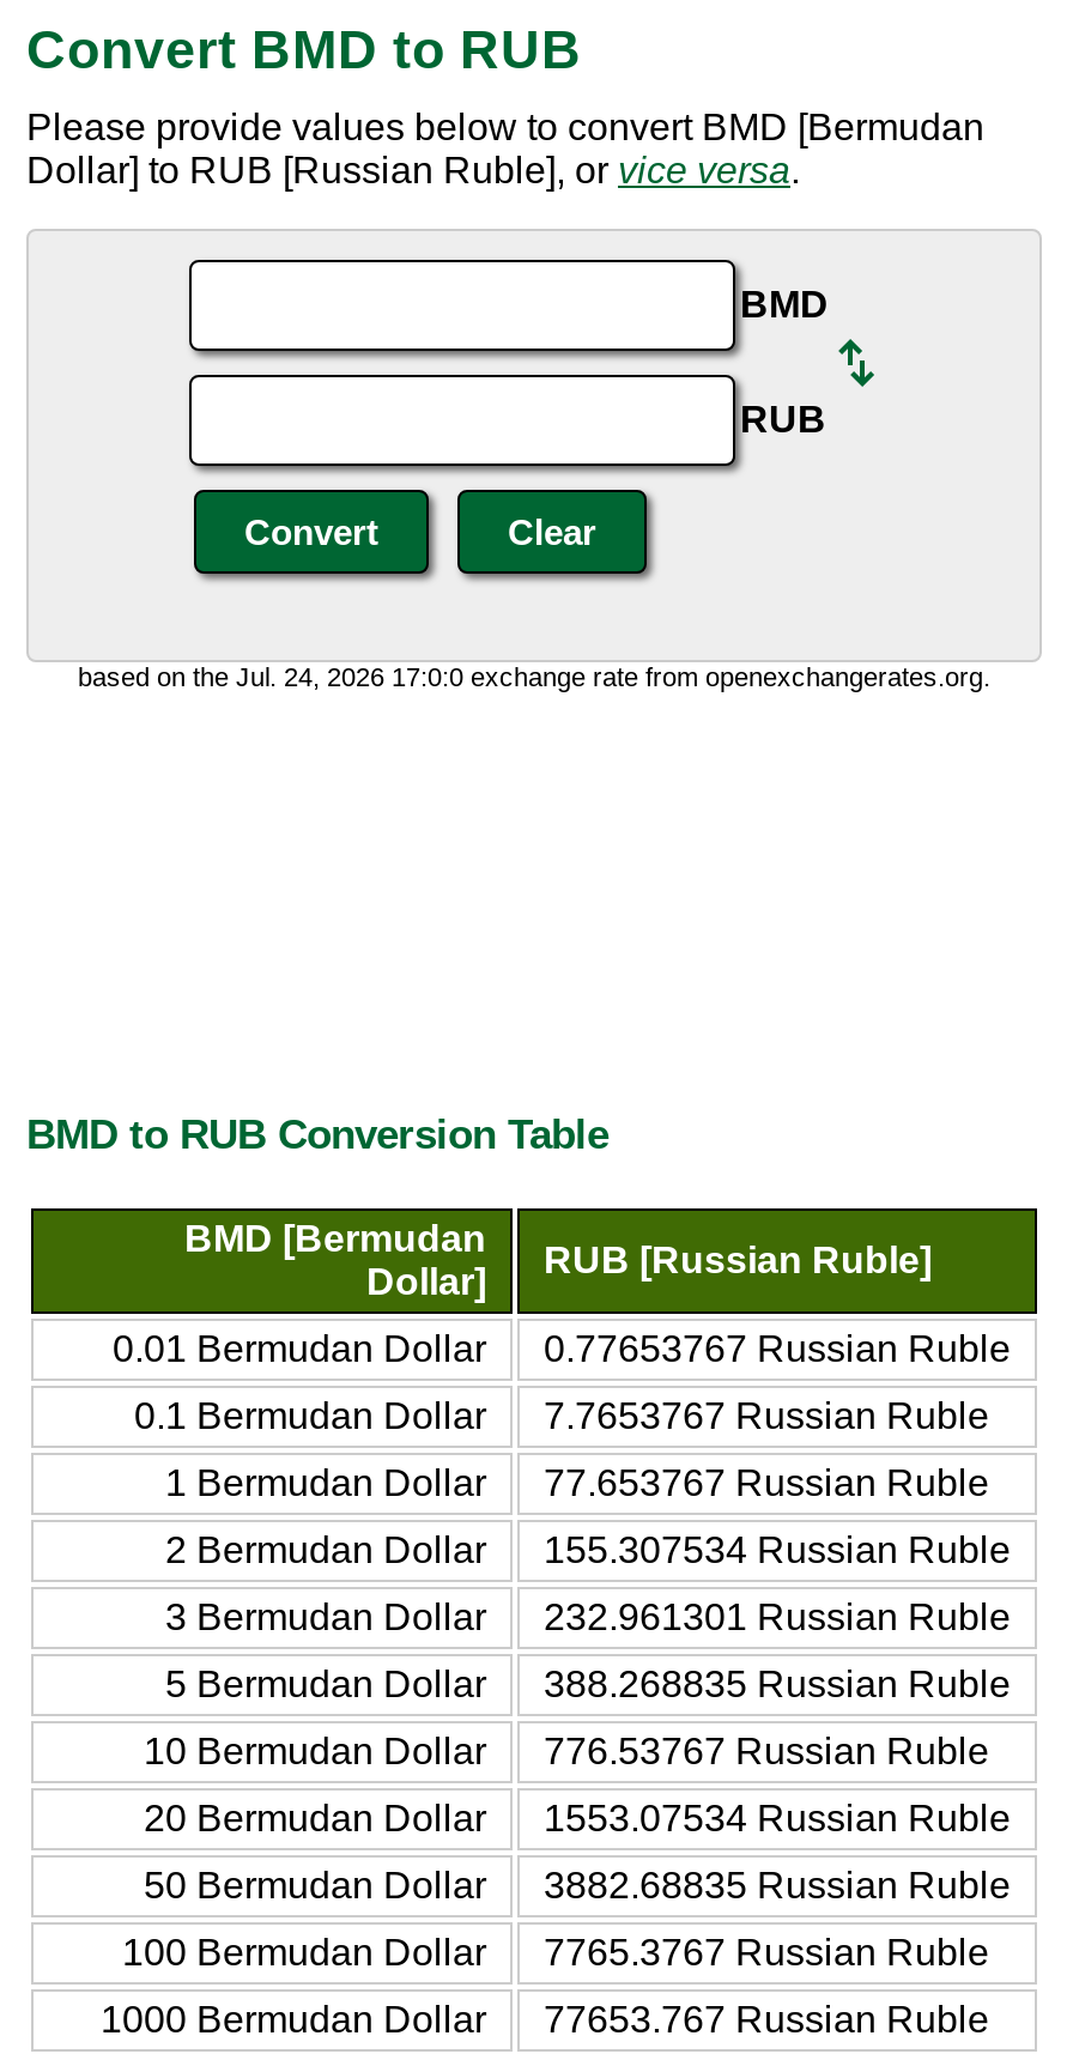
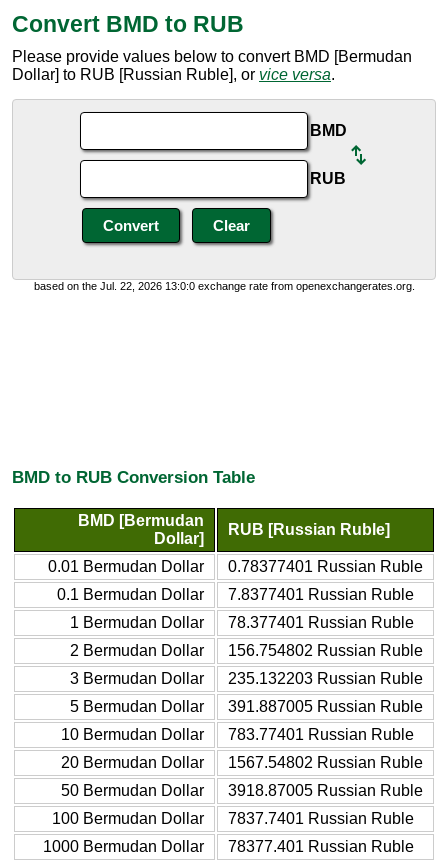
[78,662,990,691] based on the Jul. 24, 2026 17:0:0 exchange rate from openexchangerates.org. -> [33,280,414,292] based on the Jul. 22, 2026 13:0:0 exchange rate from openexchangerates.org.
[544,1327,1011,1368] 0.77653767 Russian Ruble -> [228,558,423,575] 0.78377401 Russian Ruble
[544,1395,989,1435] 7.7653767 Russian Ruble -> [228,586,414,603] 7.8377401 Russian Ruble
[544,1462,989,1502] 77.653767 Russian Ruble -> [228,614,414,631] 78.377401 Russian Ruble
[544,1529,1011,1569] 155.307534 Russian Ruble -> [228,642,423,659] 156.754802 Russian Ruble
[544,1596,1011,1636] 232.961301 Russian Ruble -> [228,670,423,687] 235.132203 Russian Ruble
[544,1663,1011,1704] 388.268835 Russian Ruble -> [228,698,423,715] 391.887005 Russian Ruble
[544,1730,989,1771] 776.53767 Russian Ruble -> [228,726,414,743] 783.77401 Russian Ruble
[544,1797,1011,1838] 1553.07534 Russian Ruble -> [228,754,423,771] 1567.54802 Russian Ruble
[544,1864,1011,1905] 3882.68835 Russian Ruble -> [228,782,423,799] 3918.87005 Russian Ruble
[544,1931,989,1972] 7765.3767 Russian Ruble -> [228,810,414,827] 7837.7401 Russian Ruble
[544,1998,989,2039] 77653.767 Russian Ruble -> [228,838,414,855] 78377.401 Russian Ruble

